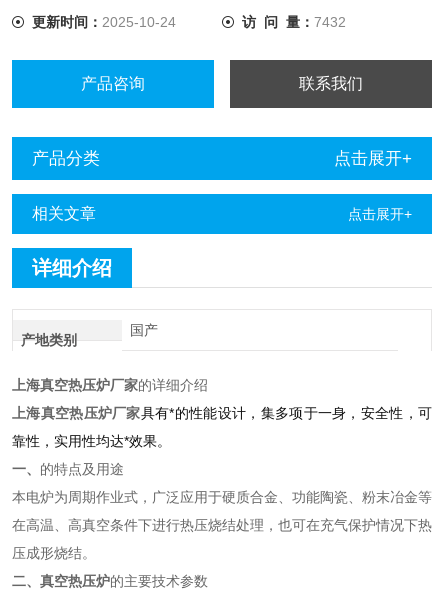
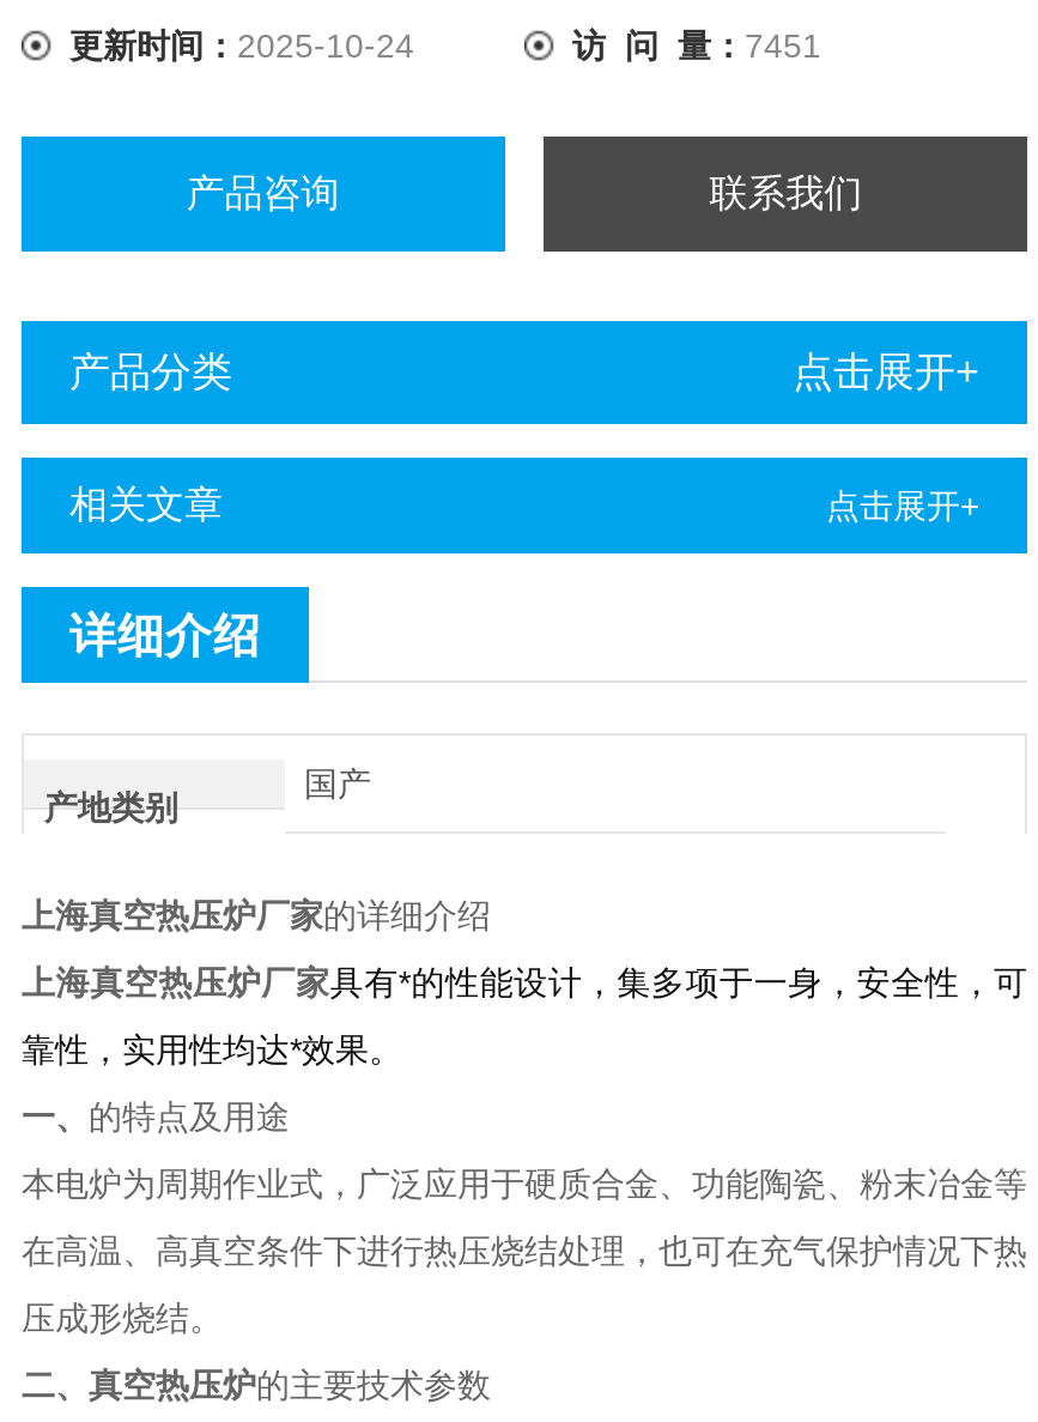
[242,14,346,30] 访 问 量：7432 -> [572,26,821,64] 访 问 量：7451

